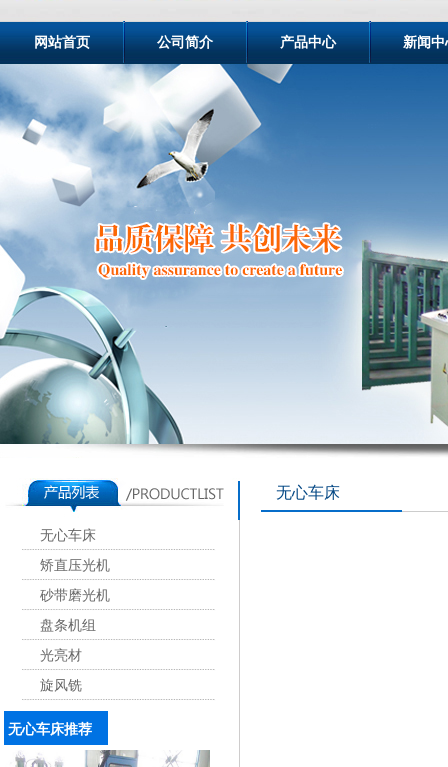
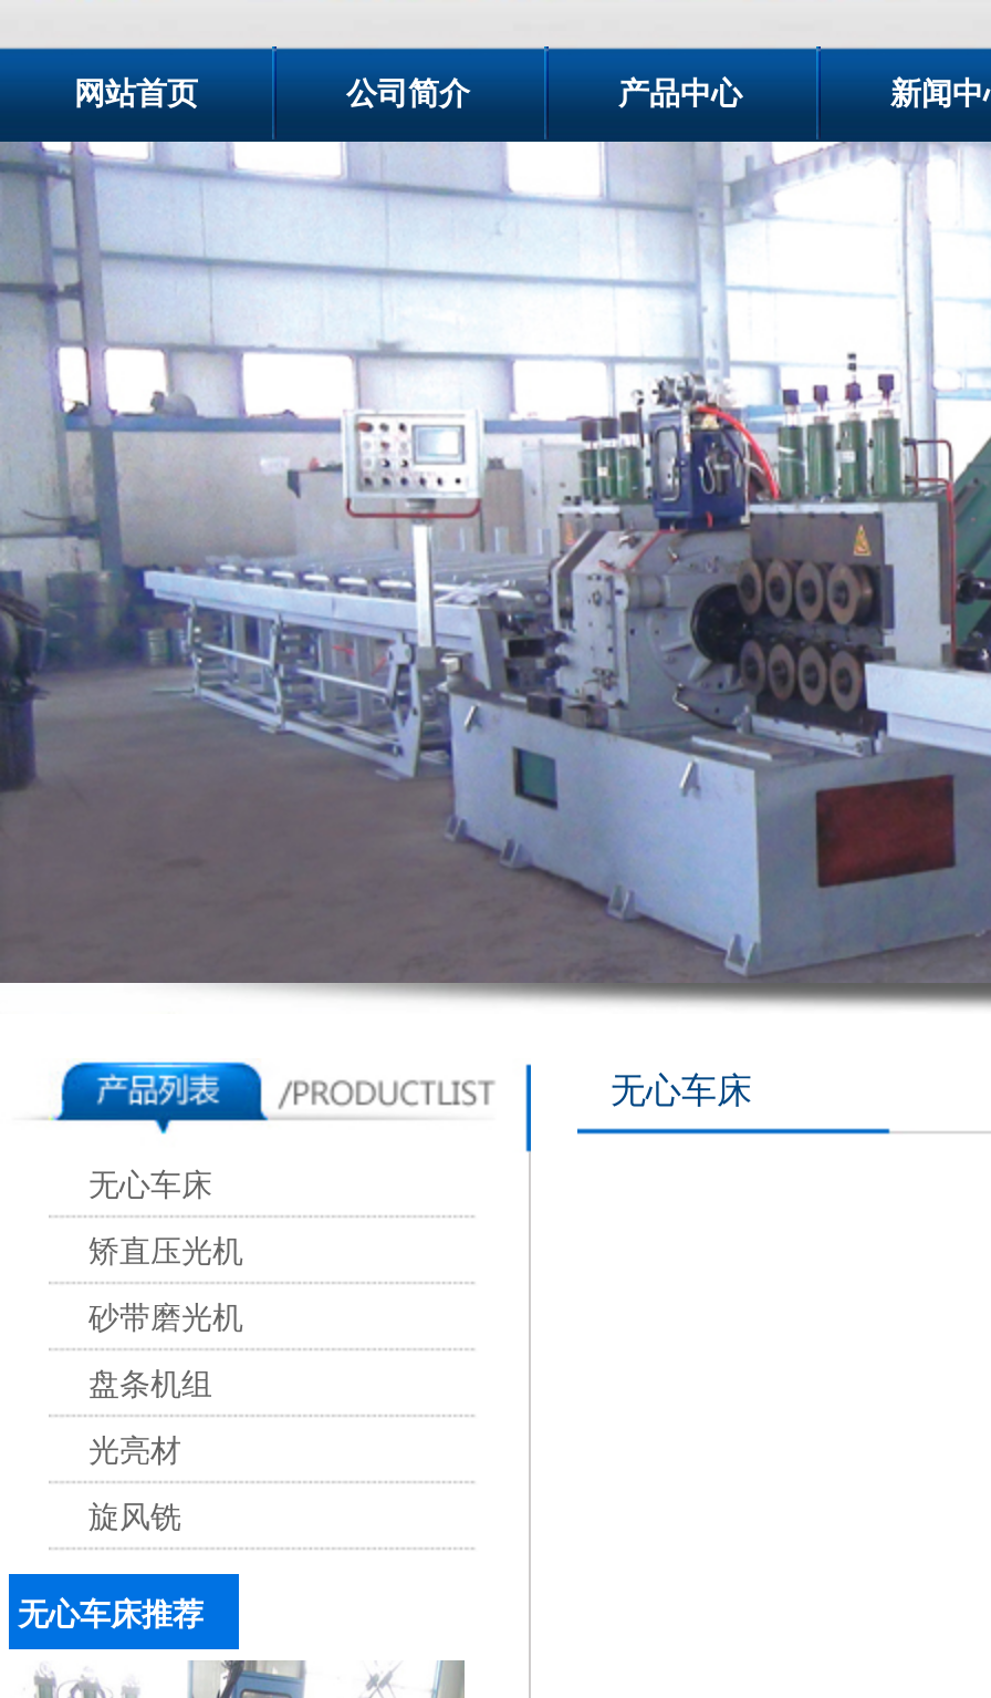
[3,64,445,445] [image] -> [7,139,984,985] [image]

